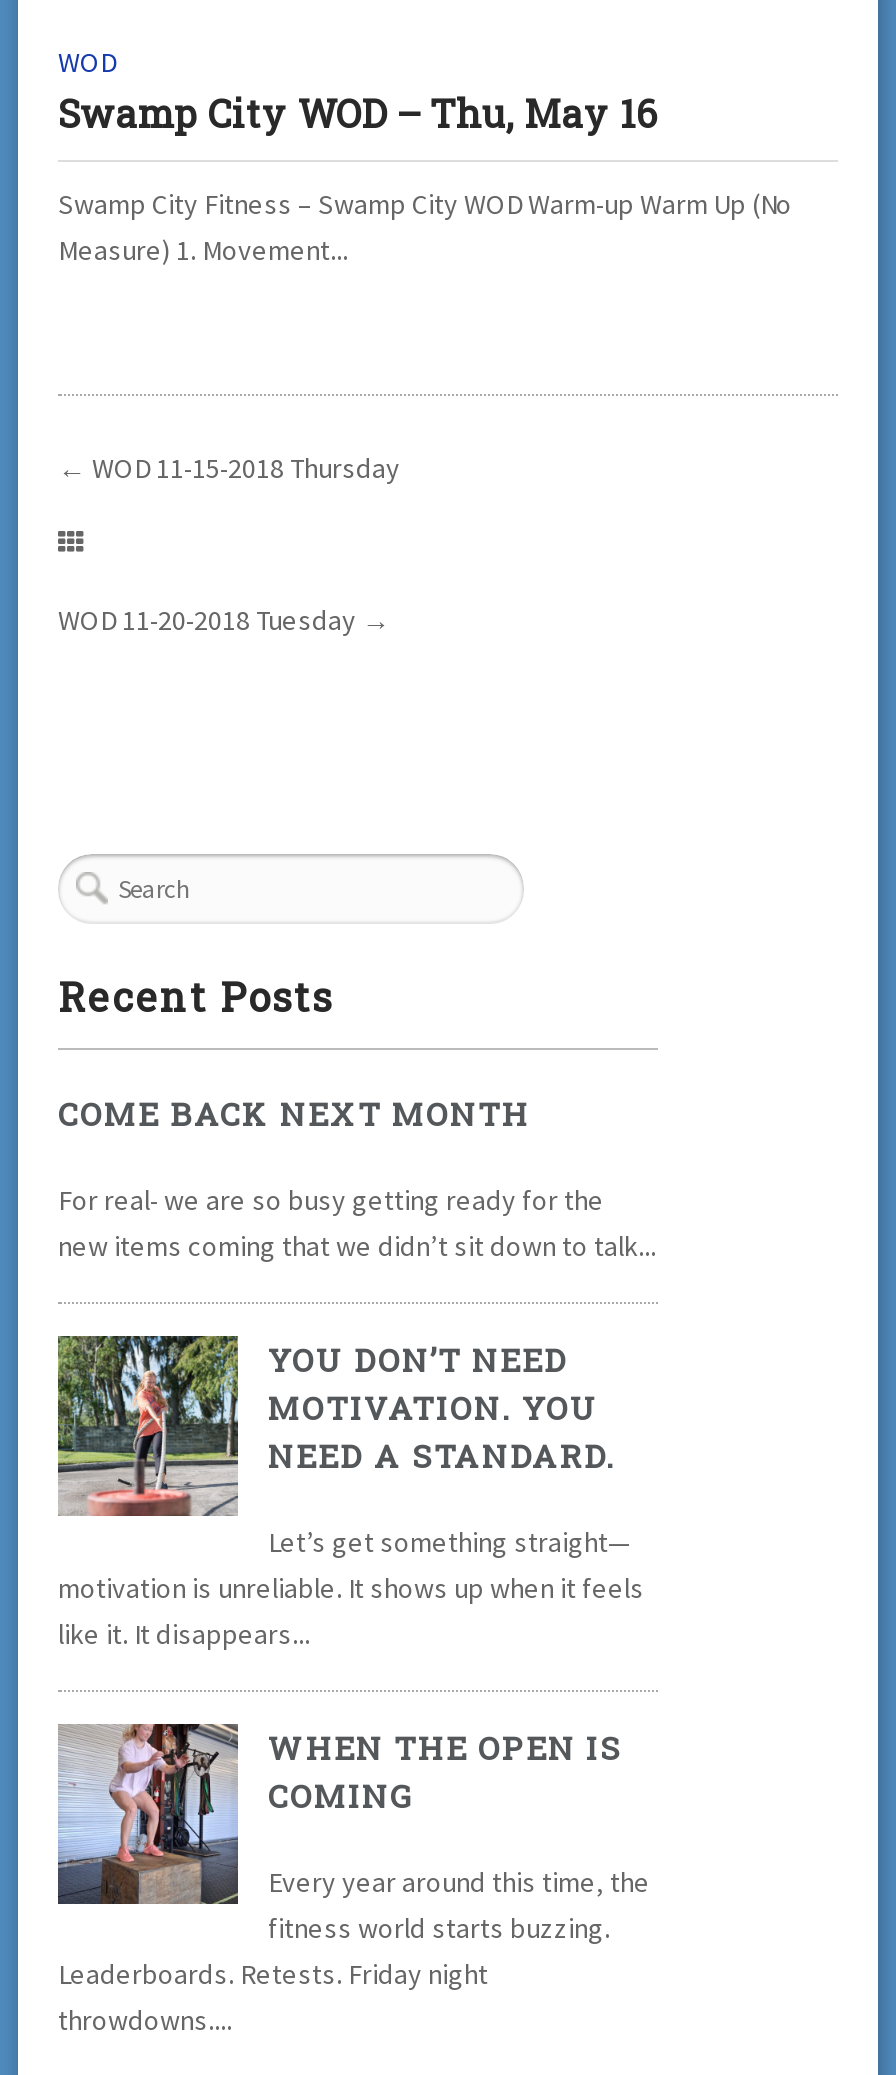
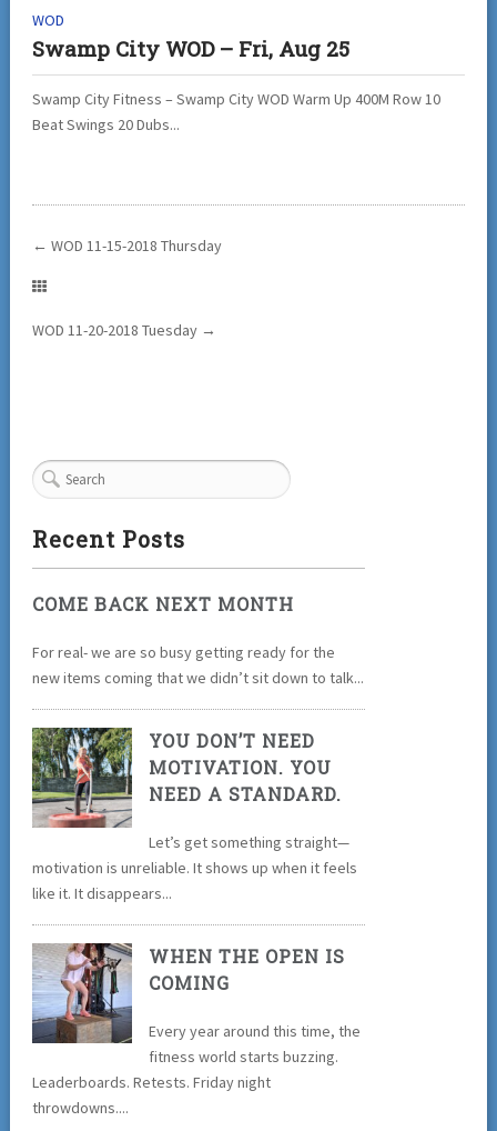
[58,89,658,139] Swamp City WOD – Thu, May 16 -> [32,35,349,63] Swamp City WOD – Fri, Aug 25
[58,187,792,269] Swamp City Fitness – Swamp City WOD Warm-up Warm Up (No | Measure) 1. Movement... -> [32,89,440,135] Swamp City Fitness – Swamp City WOD Warm Up 400M Row 10 | Beat Swings 20 Dubs...

